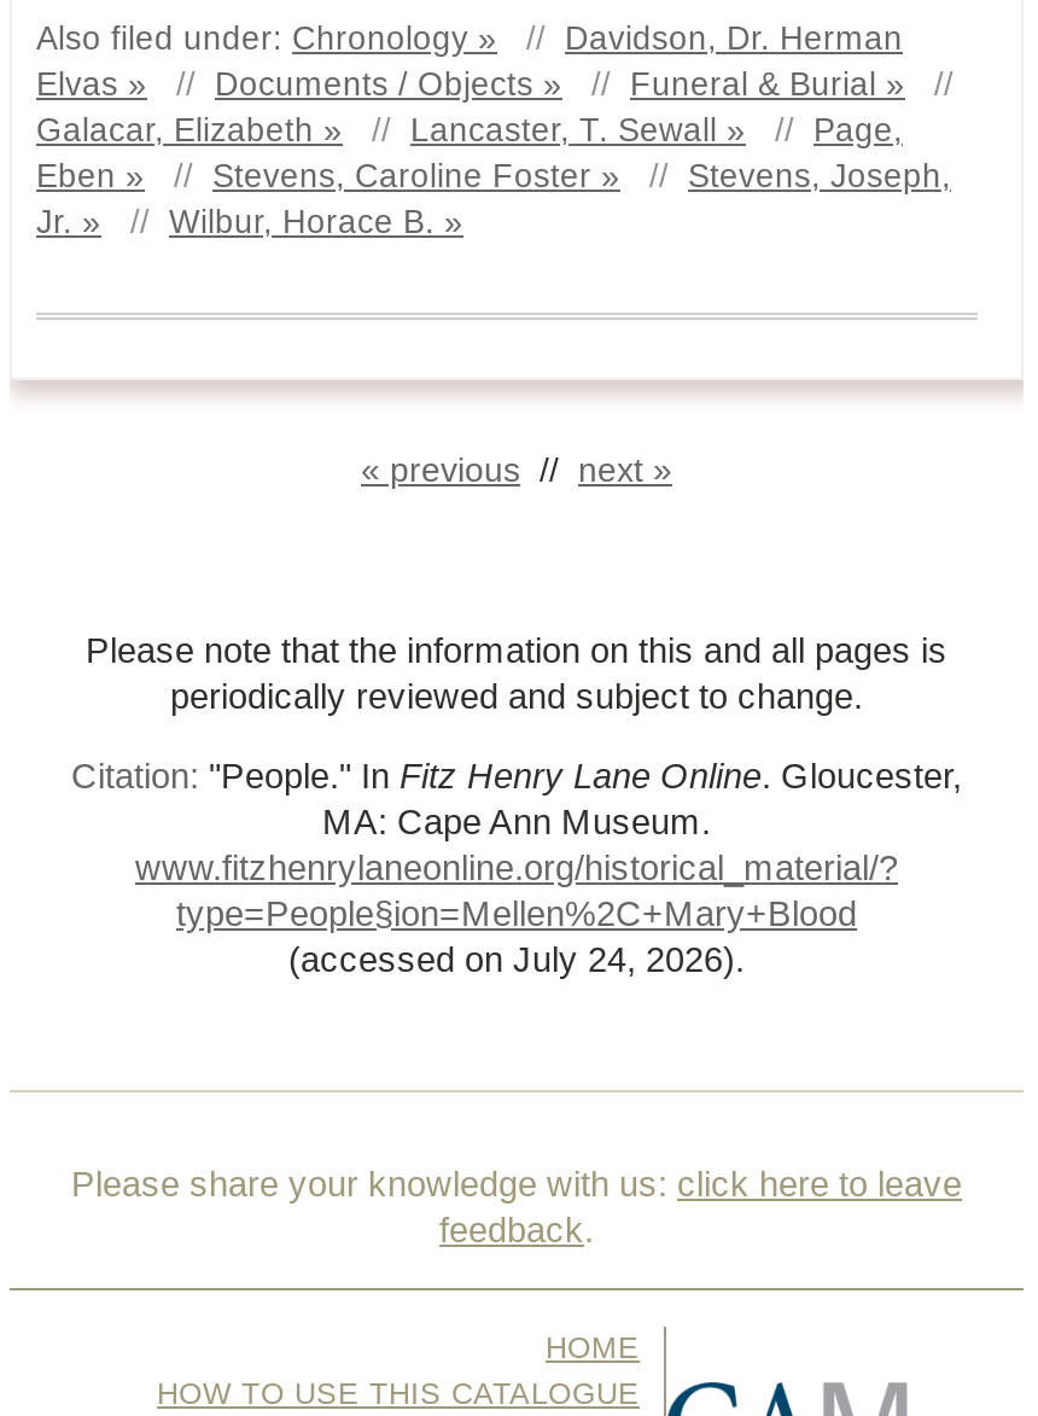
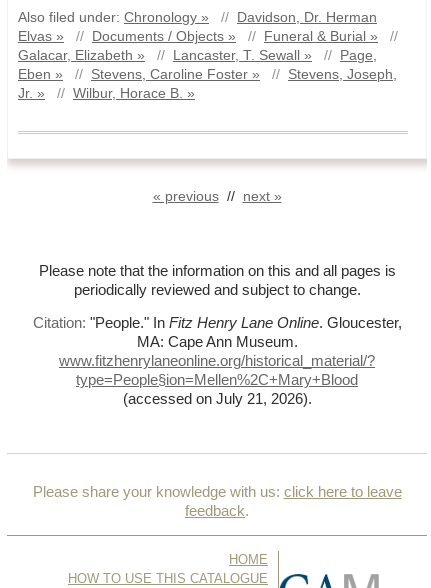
[288,941,745,980] (accessed on July 24, 2026). -> [122,391,311,407] (accessed on July 21, 2026).

